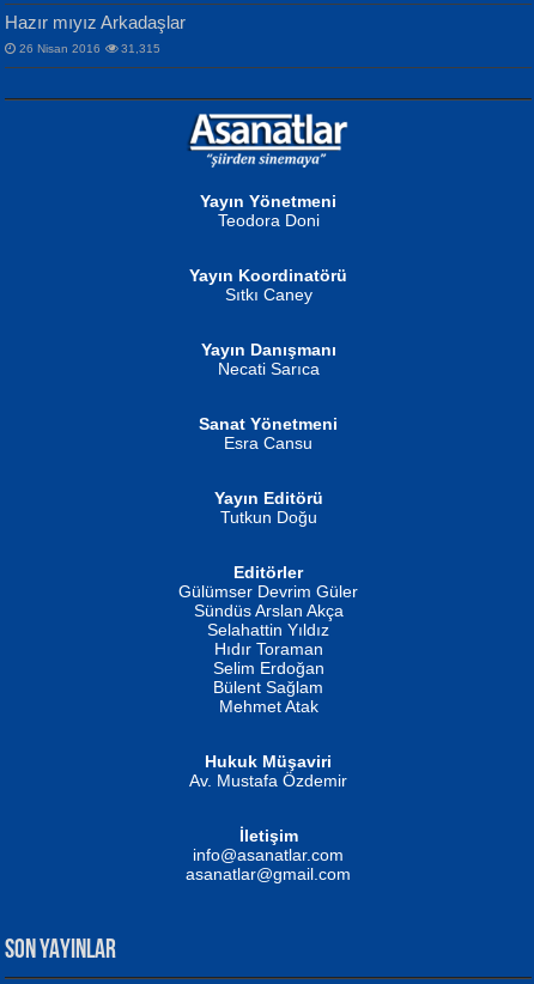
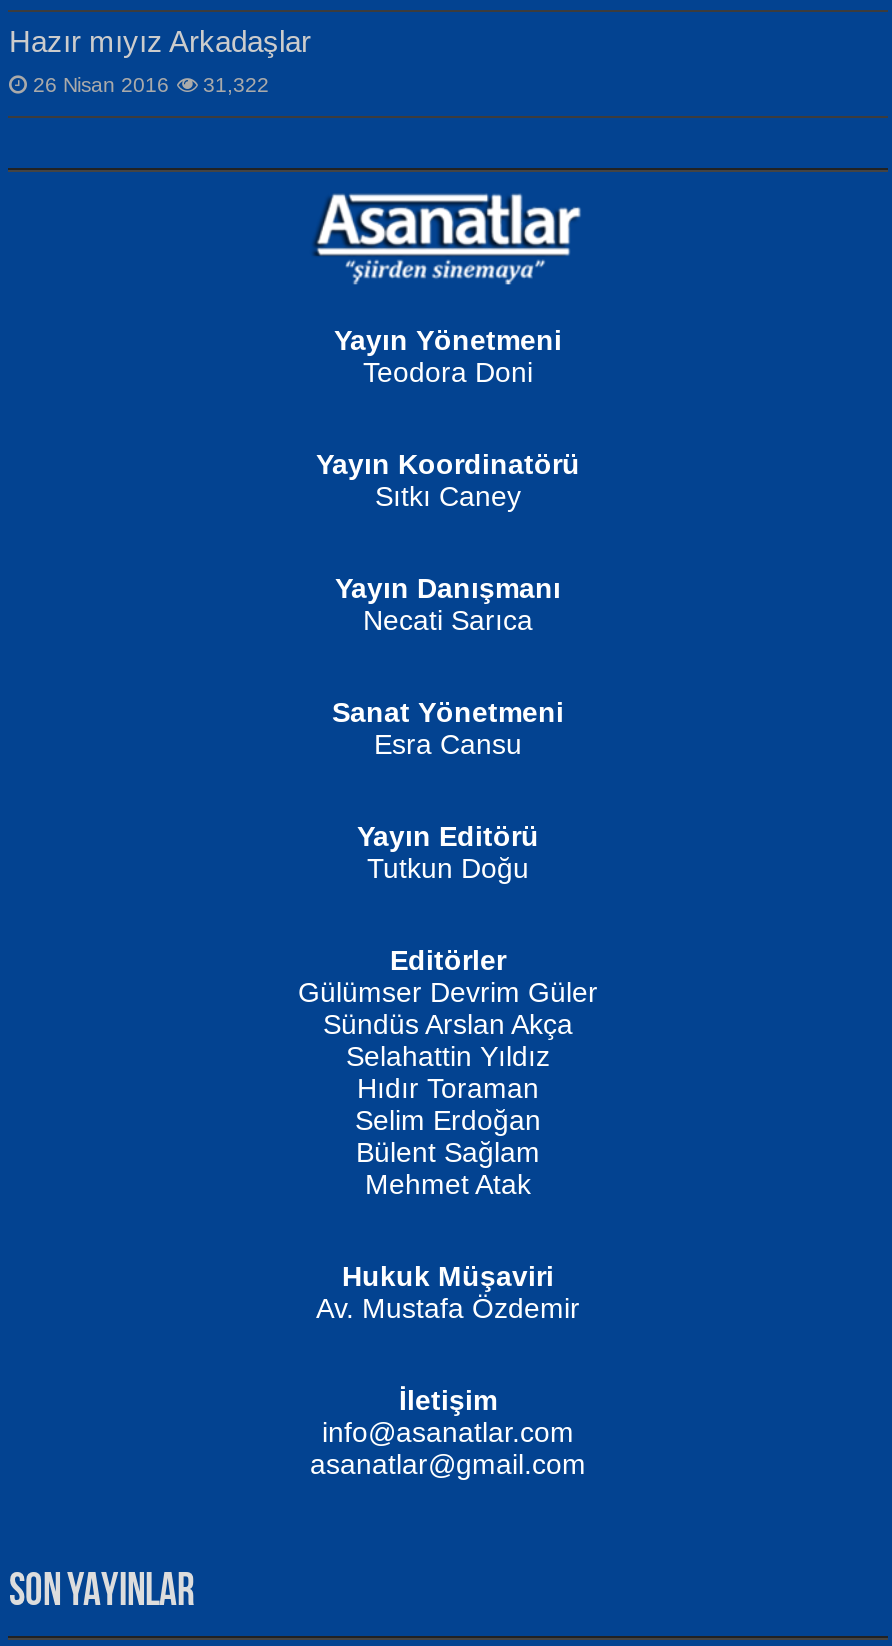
[20,42,161,55] 26 Nisan 2016 31,315 -> [33,74,269,96] 26 Nisan 2016 31,322

